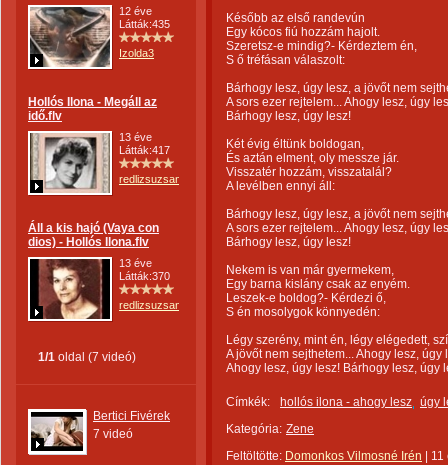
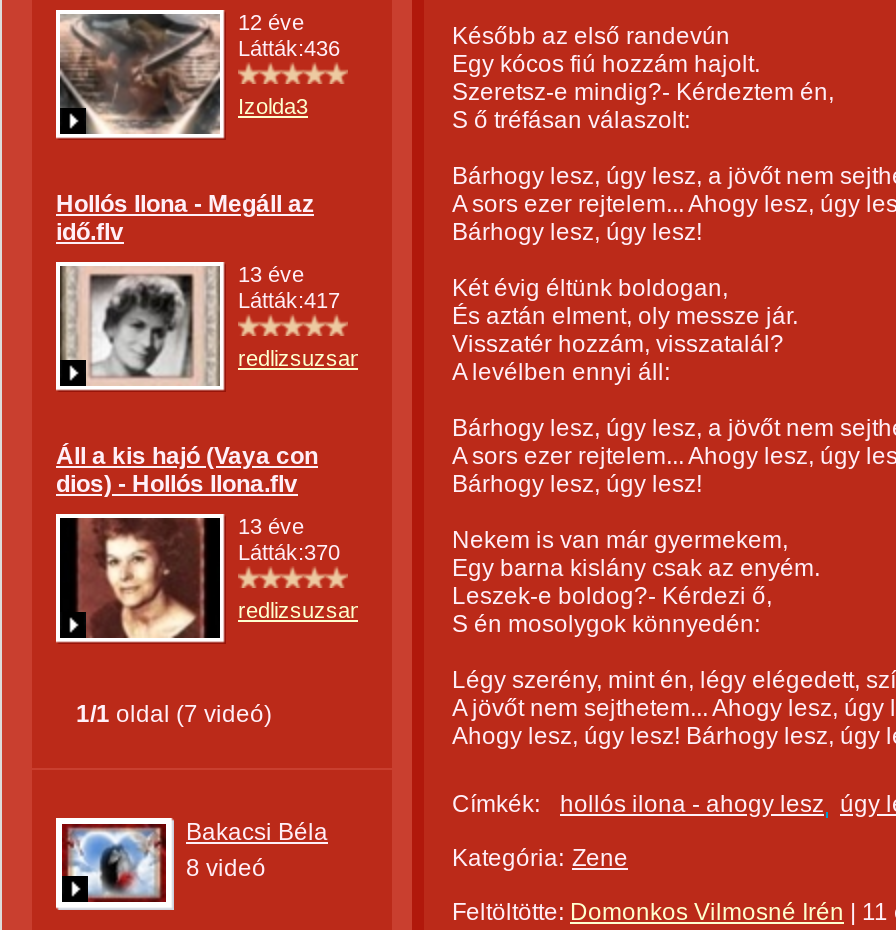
[119,18,170,30] Látták:435 -> [238,36,340,60] Látták:436
[30,409,170,452] [image] | Bertici Fivérek | 7 videó -> [60,818,328,904] [image] | Bakacsi Béla | 8 videó

